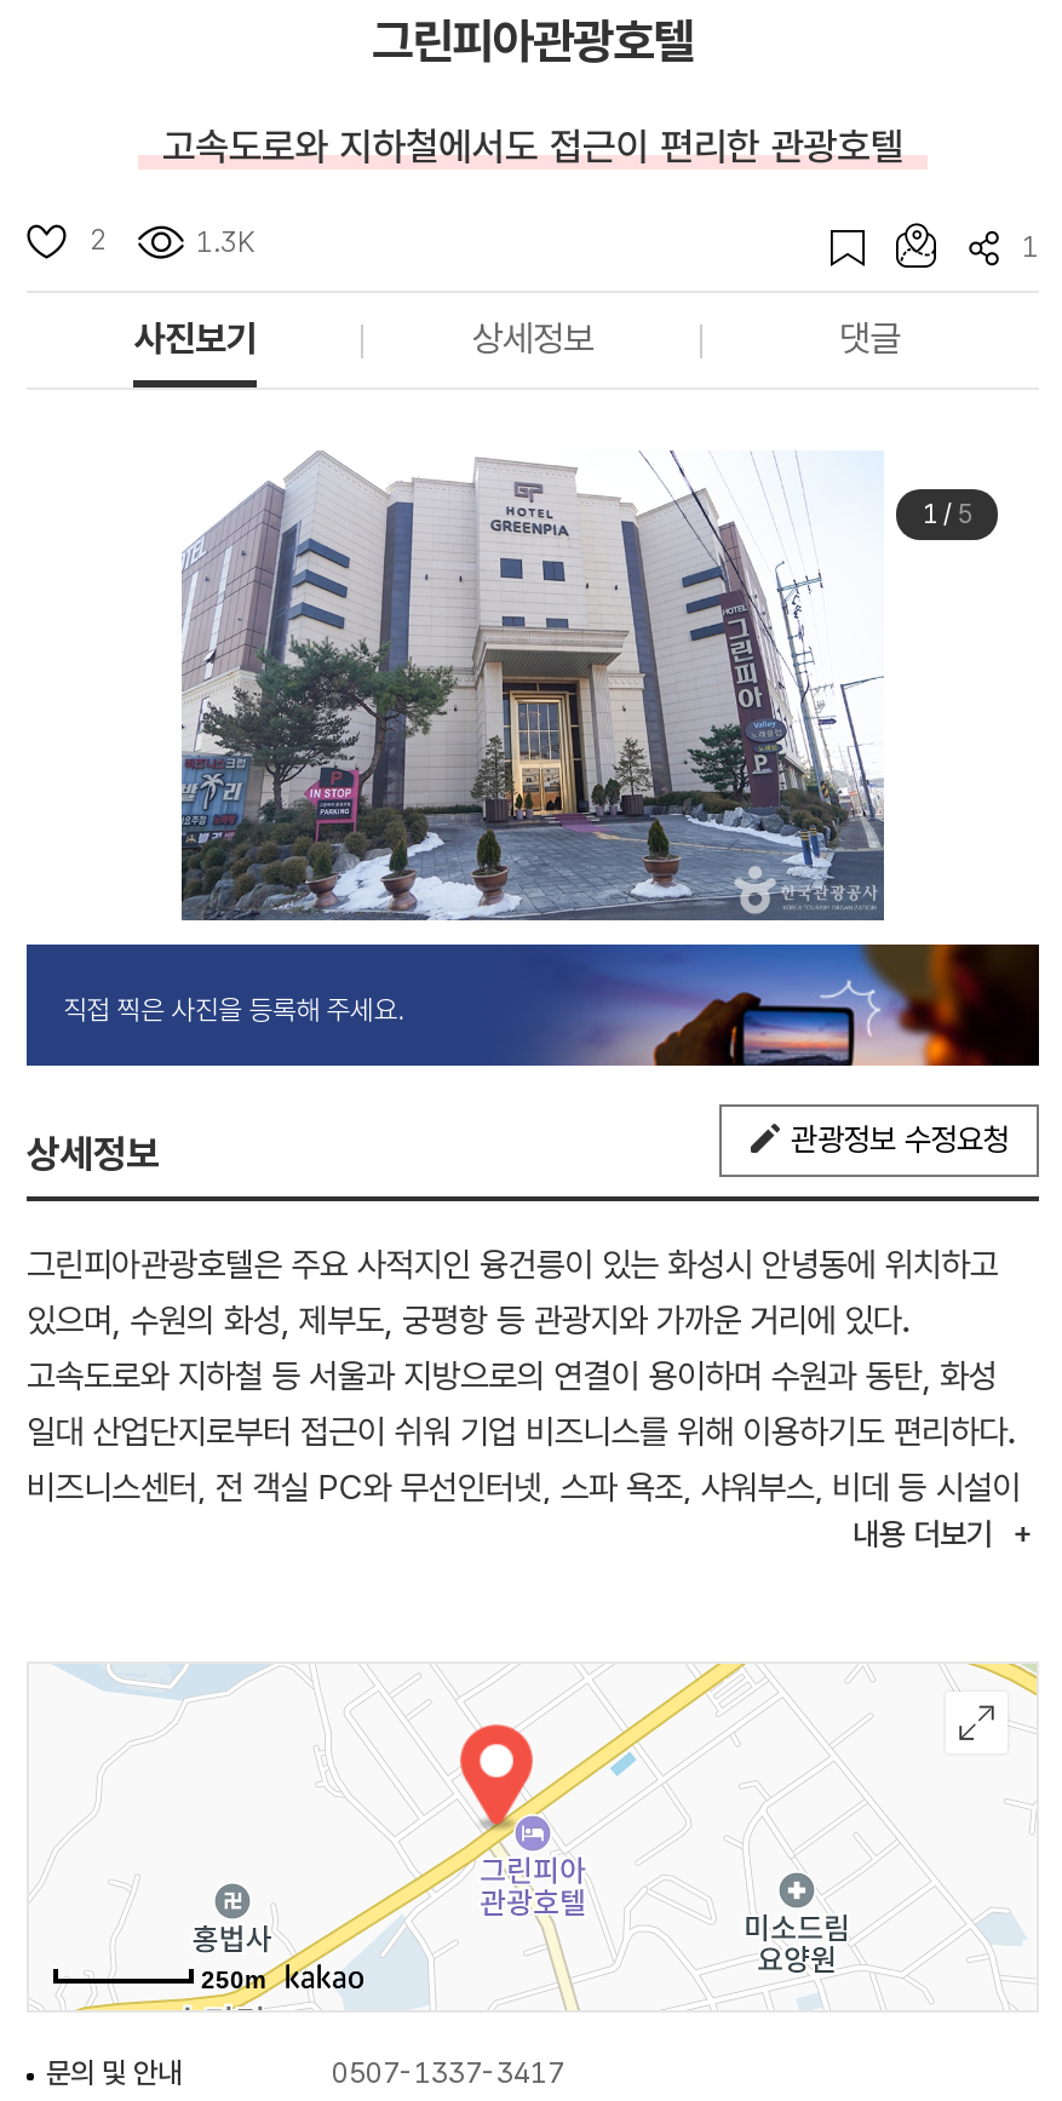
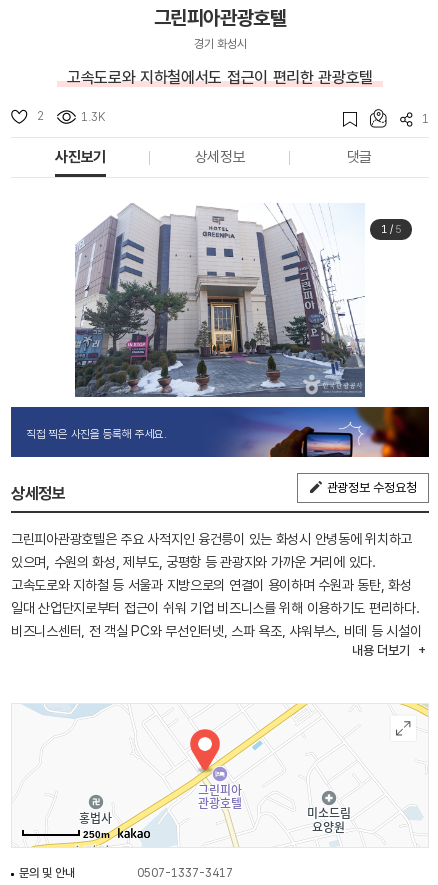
none -> [193,37,246,51] 경기 화성시

